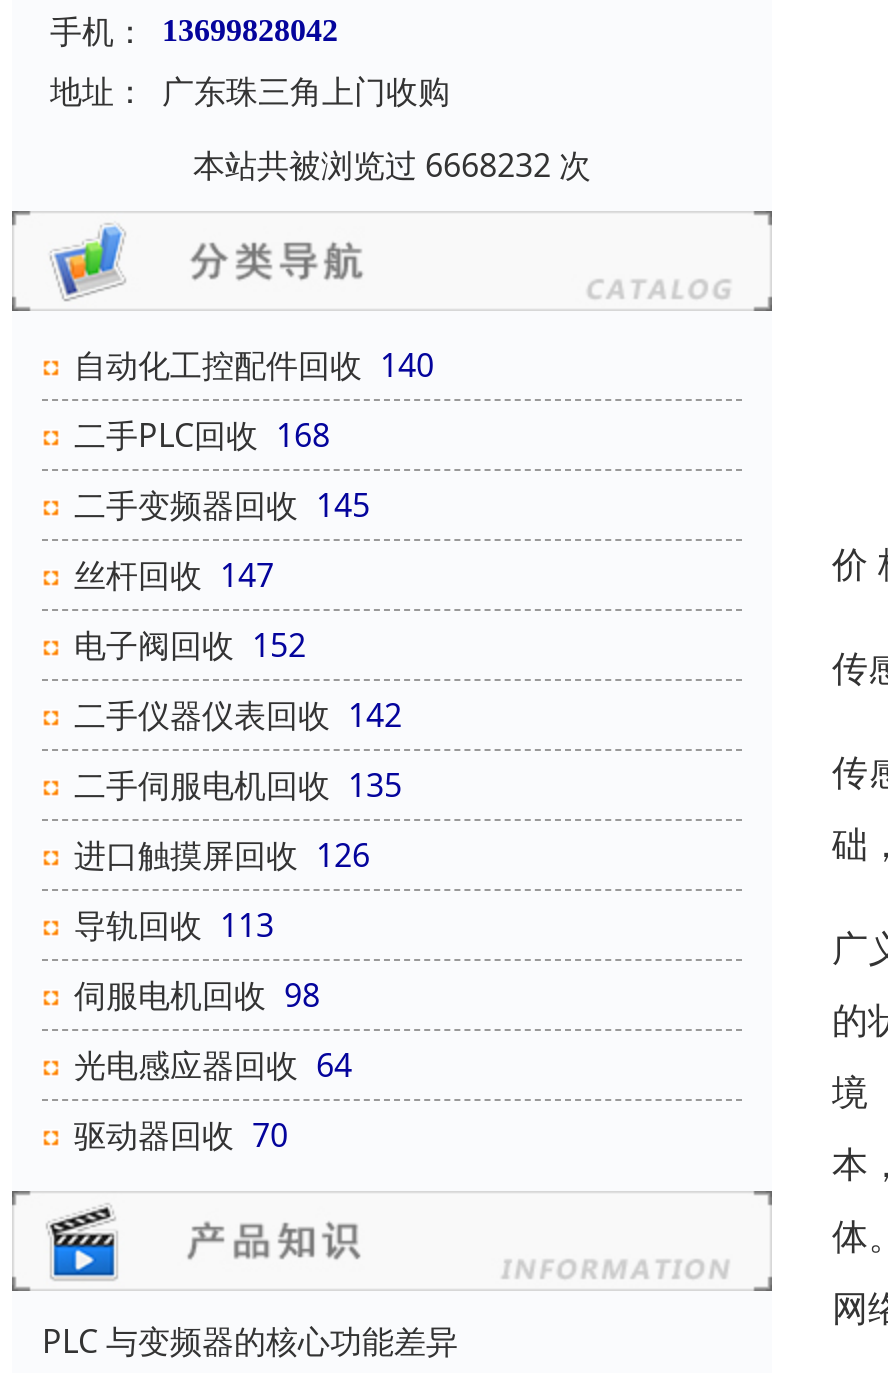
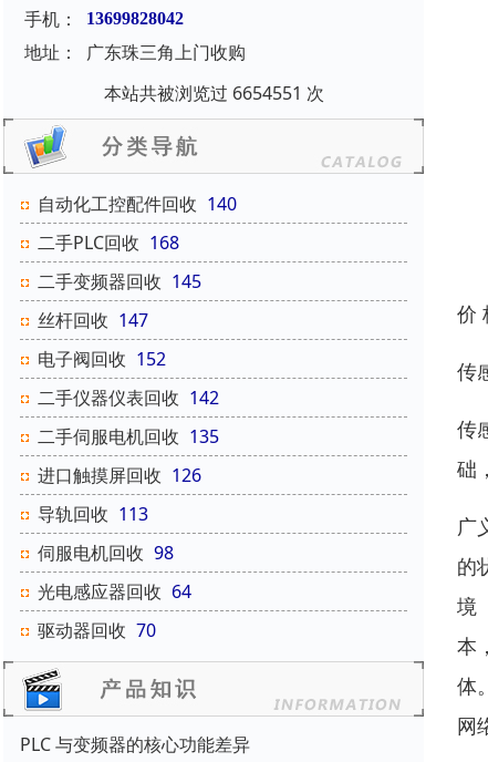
[193,143,591,187] 本站共被浏览过 6668232 次 -> [103,81,324,105] 本站共被浏览过 6654551 次

